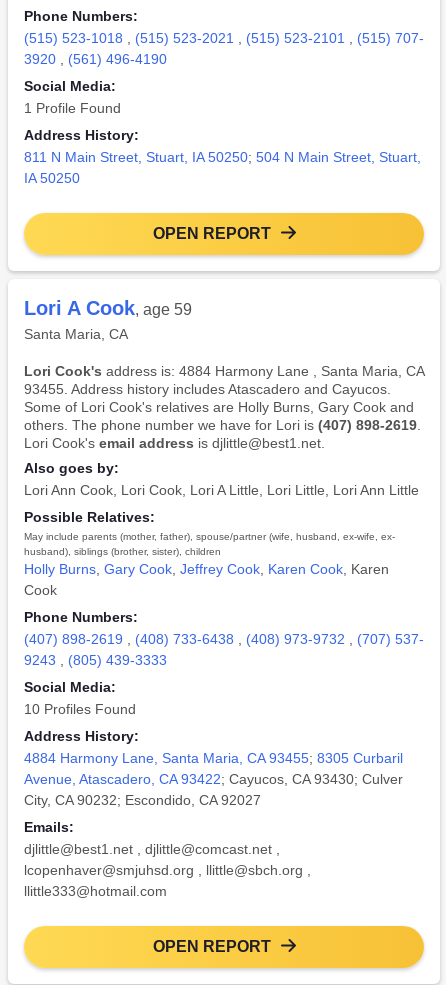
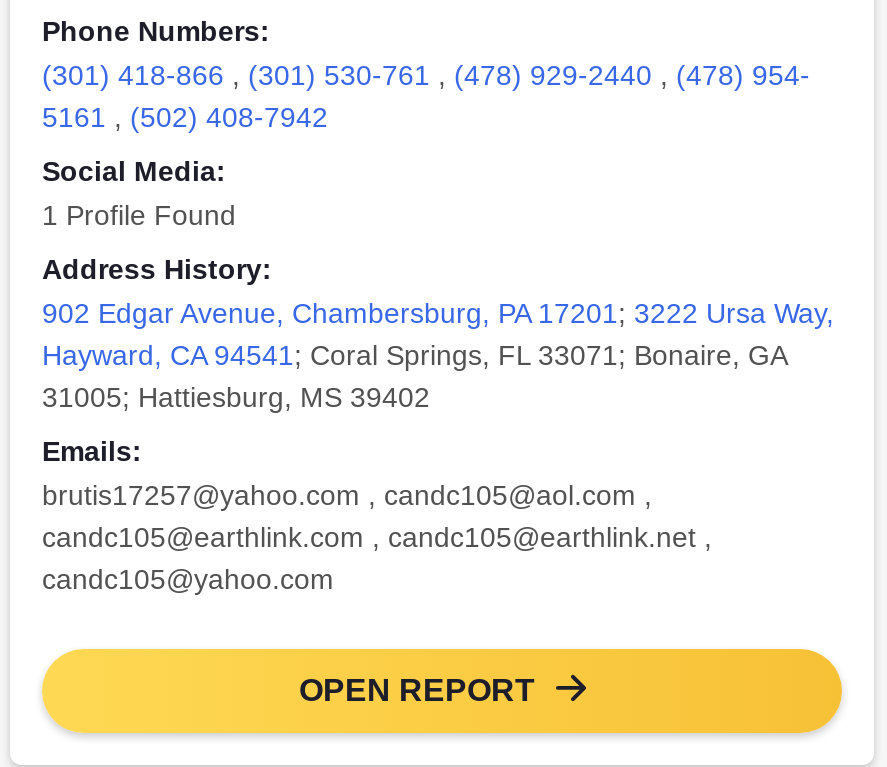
[24,30,424,46] (515) 523-1018, (515) 523-2021, (515) 523-2101, (515) 707- -> [42,59,810,91] (301) 418-866, (301) 530-761, (478) 929-2440, (478) 954-
[24,51,167,67] 3920, (561) 496-4190 -> [42,101,328,133] 5161, (502) 408-7942
[24,149,424,808] 811 N Main Street, Stuart, IA 50250; 504 N Main Street, Stuart, | IA 50250 | OPEN REPORT | Lori A Cook, age 59 | Santa Maria, CA | Lori Cook's address is: 4884 Harmony Lane , Santa Maria, CA | 93455. Address history includes Atascadero and Cayucos. | Some of Lori Cook's relatives are Holly Burns, Gary Cook and | others. The phone number we have for Lori is (407) 898-2619. | Lori Cook's email address is djlittle@best1.net. | Also goes by: | Lori Ann Cook, Lori Cook, Lori A Little, Lori Little, Lori Ann Little | Possible Relatives: | May include parents (mother, father), spouse/partner (wife, husband, ex-wife, ex- | husband), siblings (brother, sister), children | Holly Burns, Gary Cook, Jeffrey Cook, Karen Cook, Karen | Cook | Phone Numbers: | (407) 898-2619, (408) 733-6438, (408) 973-9732, (707) 537- | 9243, (805) 439-3333 | Social Media: | 10 Profiles Found | Address History: | 4884 Harmony Lane, Santa Maria, CA 93455; 8305 Curbaril | Avenue, Atascadero, CA 93422; Cayucos, CA 93430; Culver | City, CA 90232; Escondido, CA 92027 -> [42,297,834,413] 902 Edgar Avenue, Chambersburg, PA 17201; 3222 Ursa Way, | Hayward, CA 94541; Coral Springs, FL 33071; Bonaire, GA | 31005; Hattiesburg, MS 39402
[24,841,311,899] djlittle@best1.net, djlittle@comcast.net, | lcopenhaver@smjuhsd.org, llittle@sbch.org, | llittle333@hotmail.com -> [42,479,712,595] brutis17257@yahoo.com, candc105@aol.com, | candc105@earthlink.com, candc105@earthlink.net, | candc105@yahoo.com

